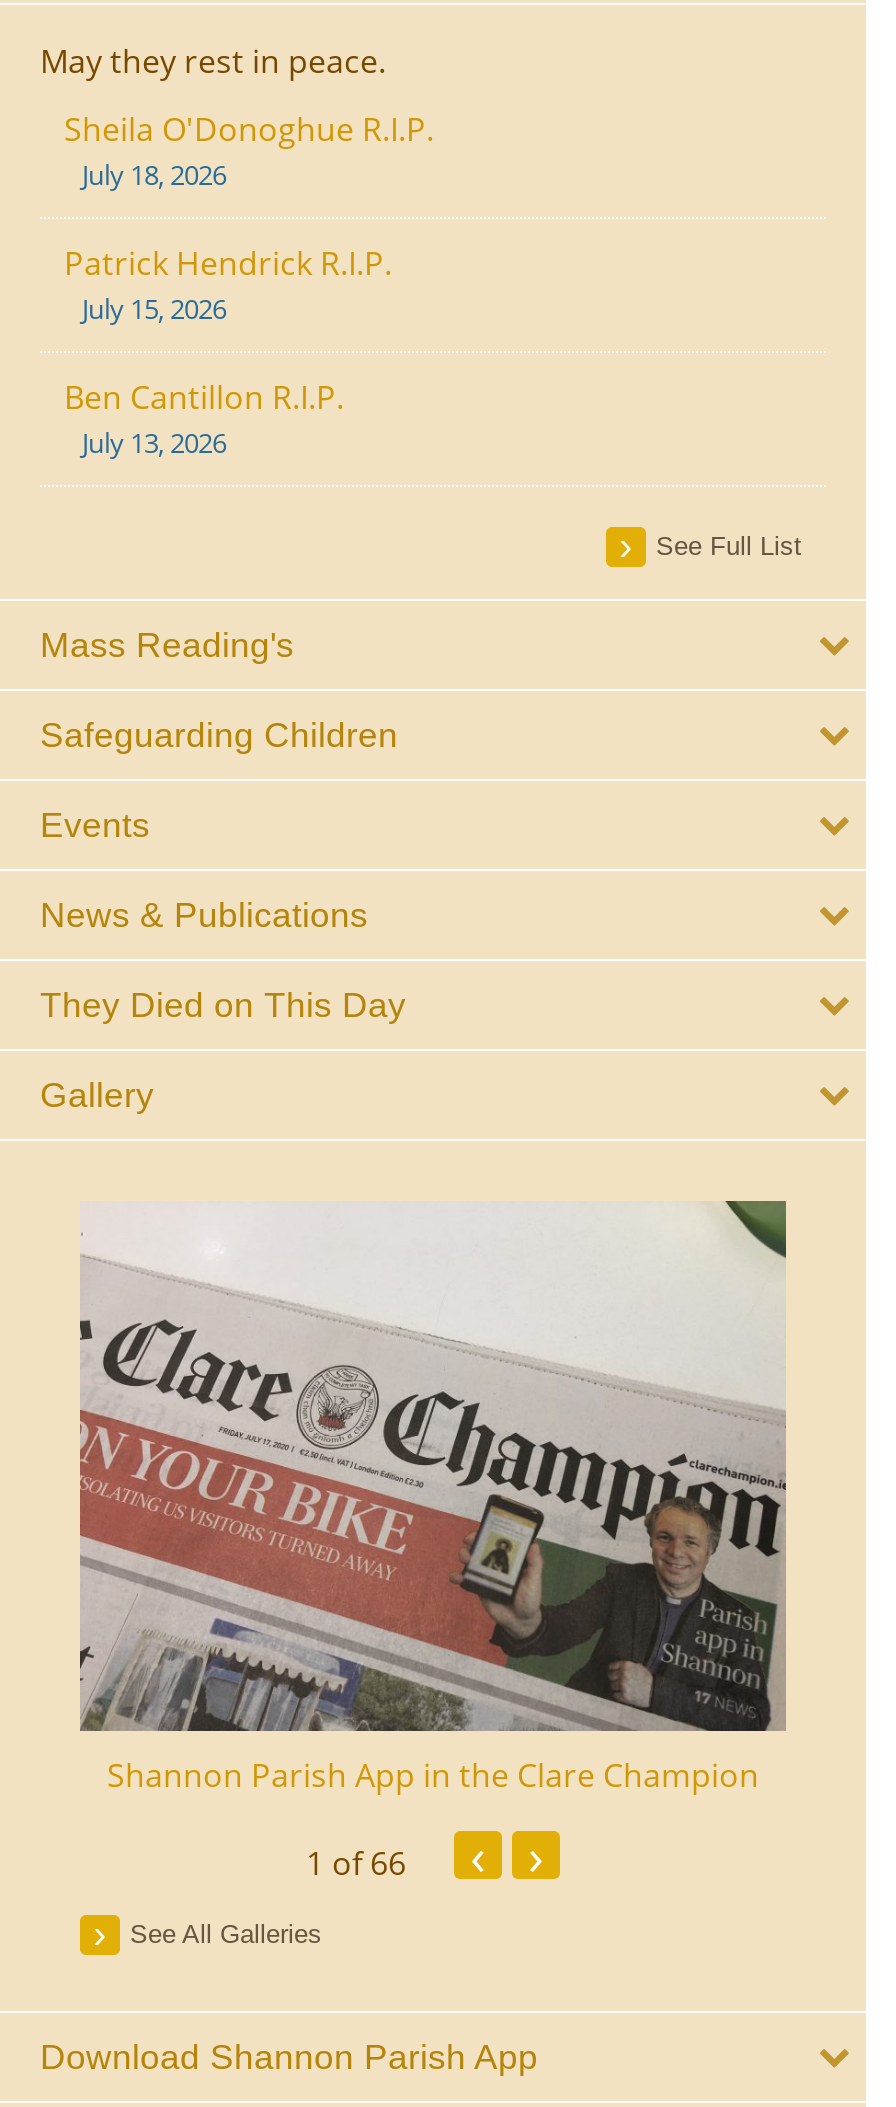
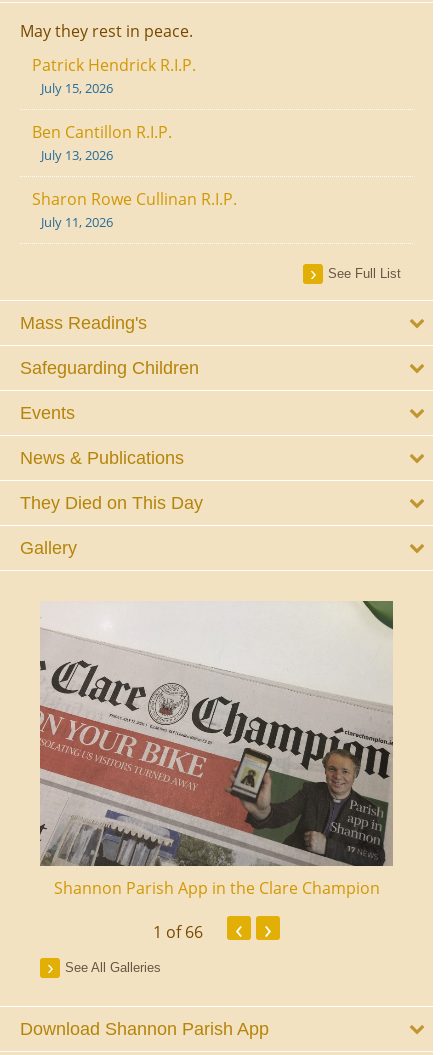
[64,108,434,194] Sheila O'Donoghue R.I.P. | July 18, 2026 -> none
moved [64,242,392,462] -> [32,54,196,164]: Patrick Hendrick R.I.P. | July 15, 2026 | Ben Cantillon R.I.P. | July 13, 2026
none -> [32,188,237,231] Sharon Rowe Cullinan R.I.P. | July 11, 2026

